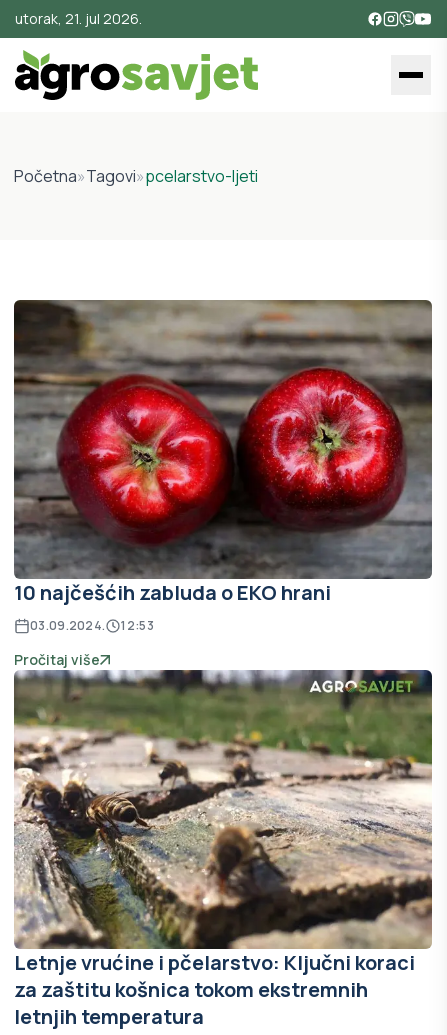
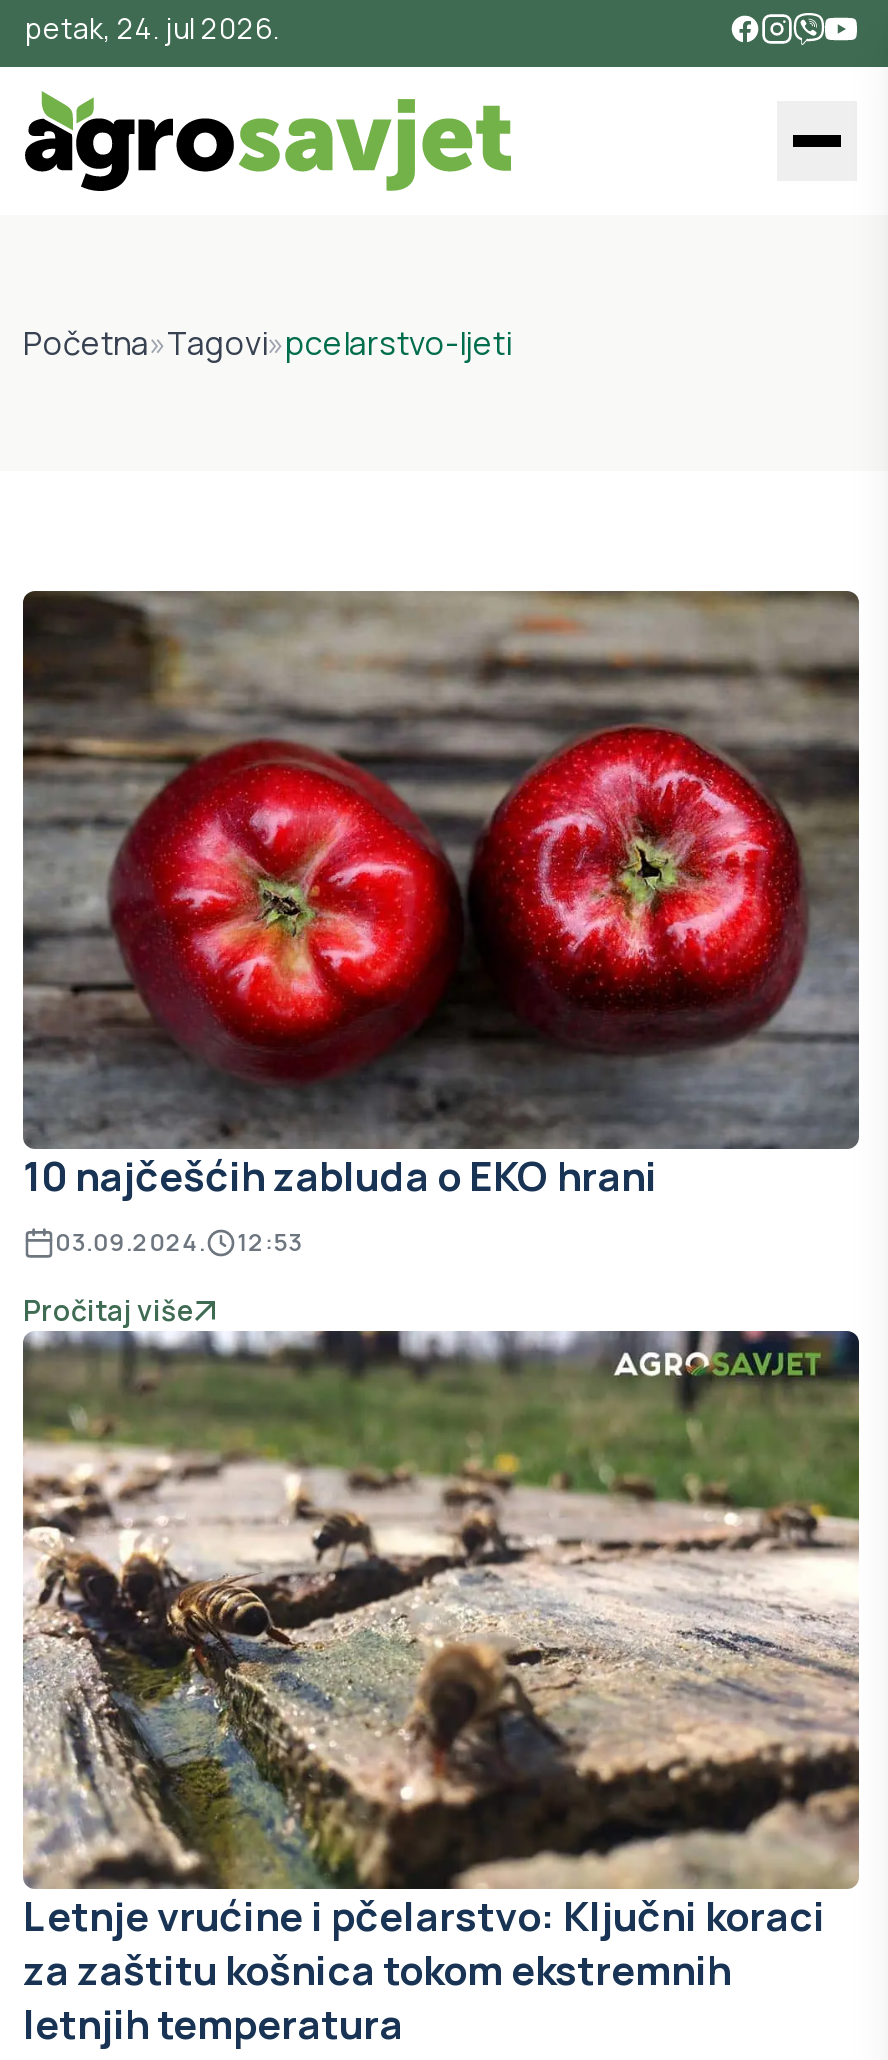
[15,9,142,28] utorak, 21. jul 2026. -> [25,9,279,47] petak, 24. jul 2026.

